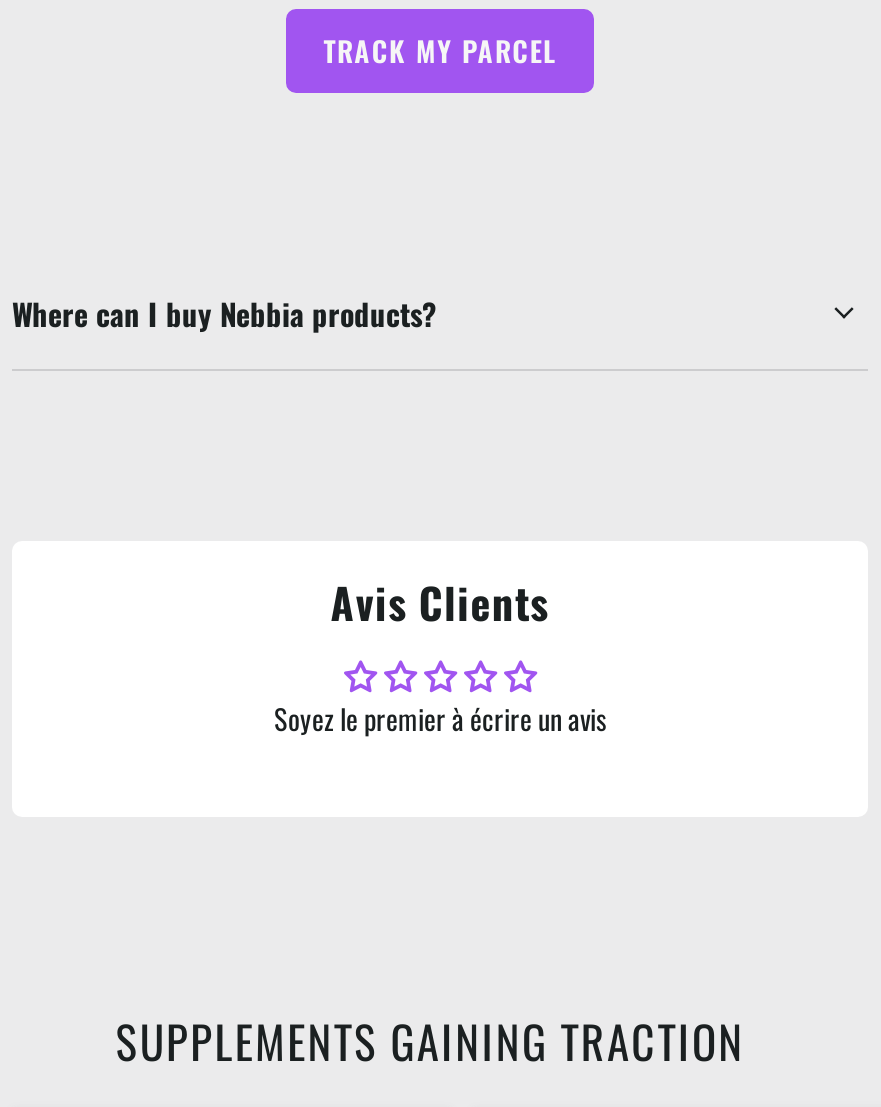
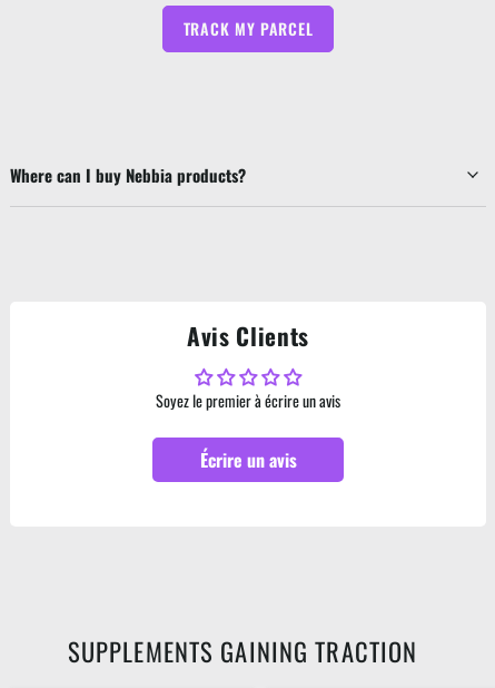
none -> [200,446,296,473] Écrire un avis

